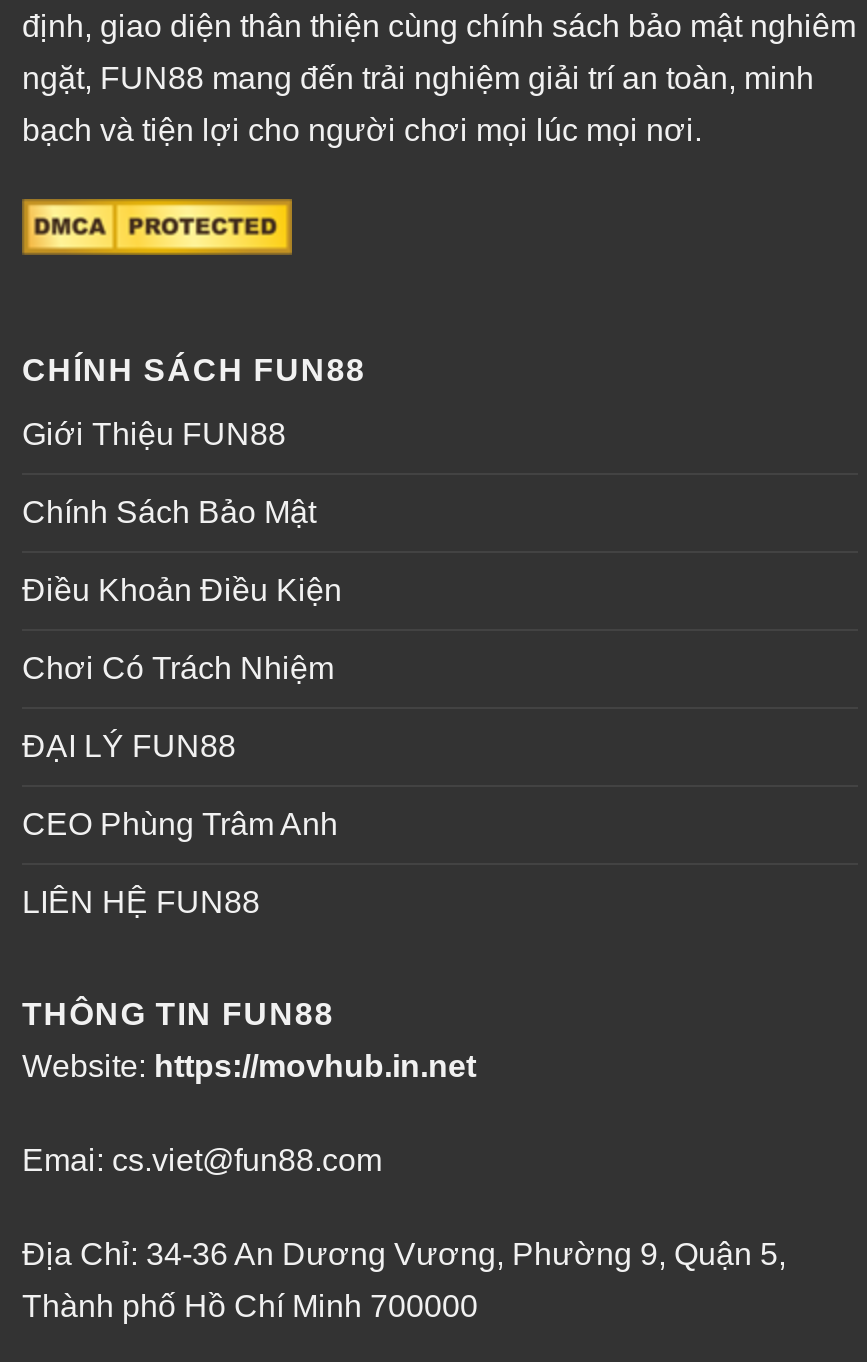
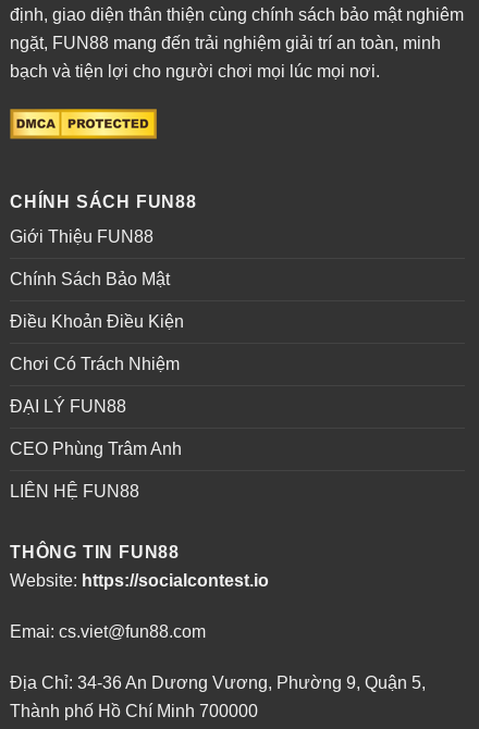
[22,1049,476,1083] Website: https://movhub.in.net -> [10,571,269,590] Website: https://socialcontest.io

